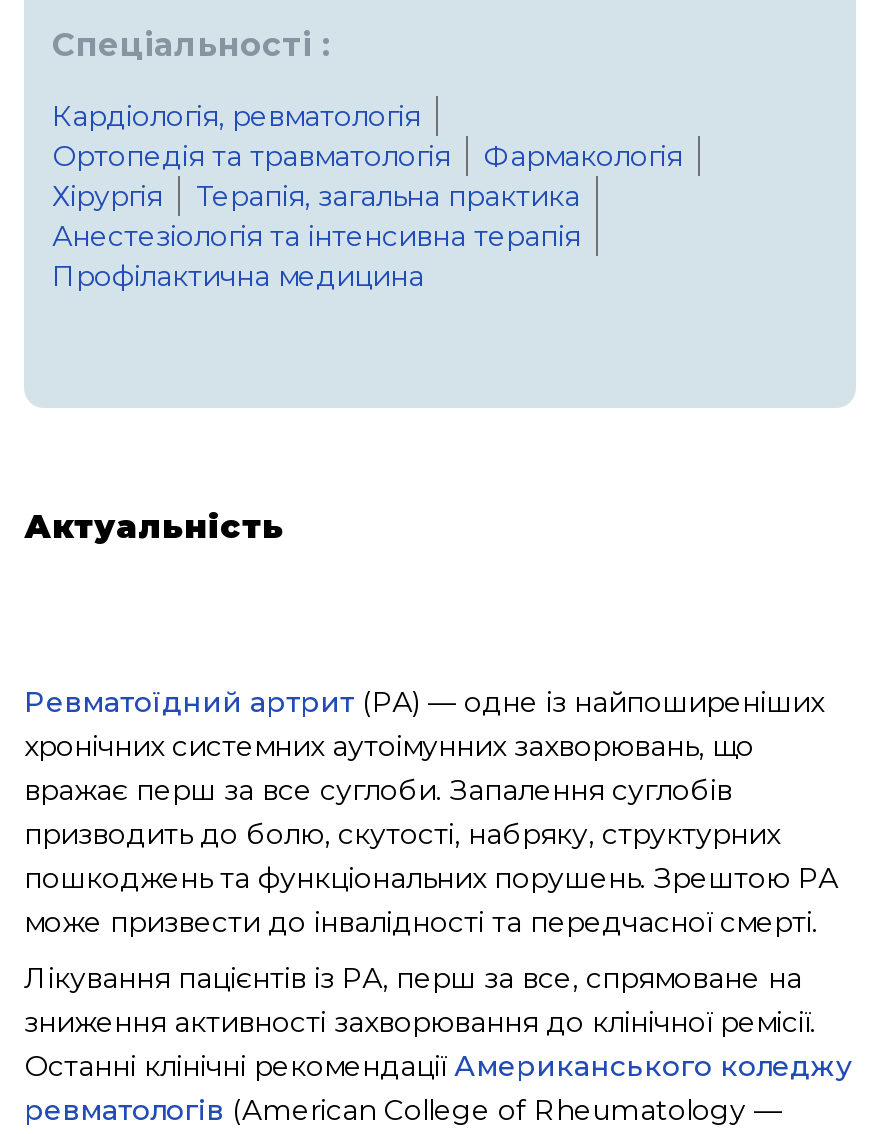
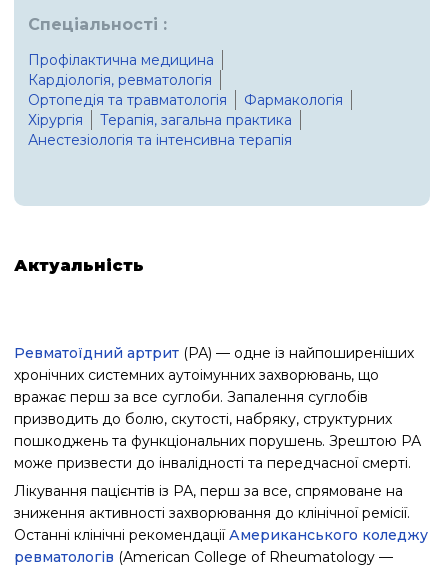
moved [52,98,682,254] -> [28,71,343,149]: Кардіологія, ревматологія | Ортопедія та травматологія | Фармакологія | Хірургія | Терапія, загальна практика | Анестезіологія та інтенсивна терапія
moved [52,258,424,294] -> [28,51,214,69]: Профілактична медицина

